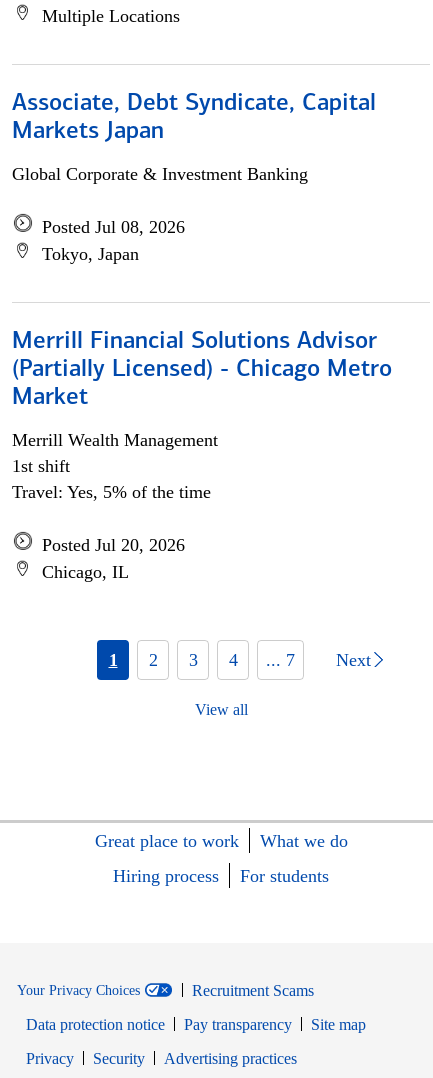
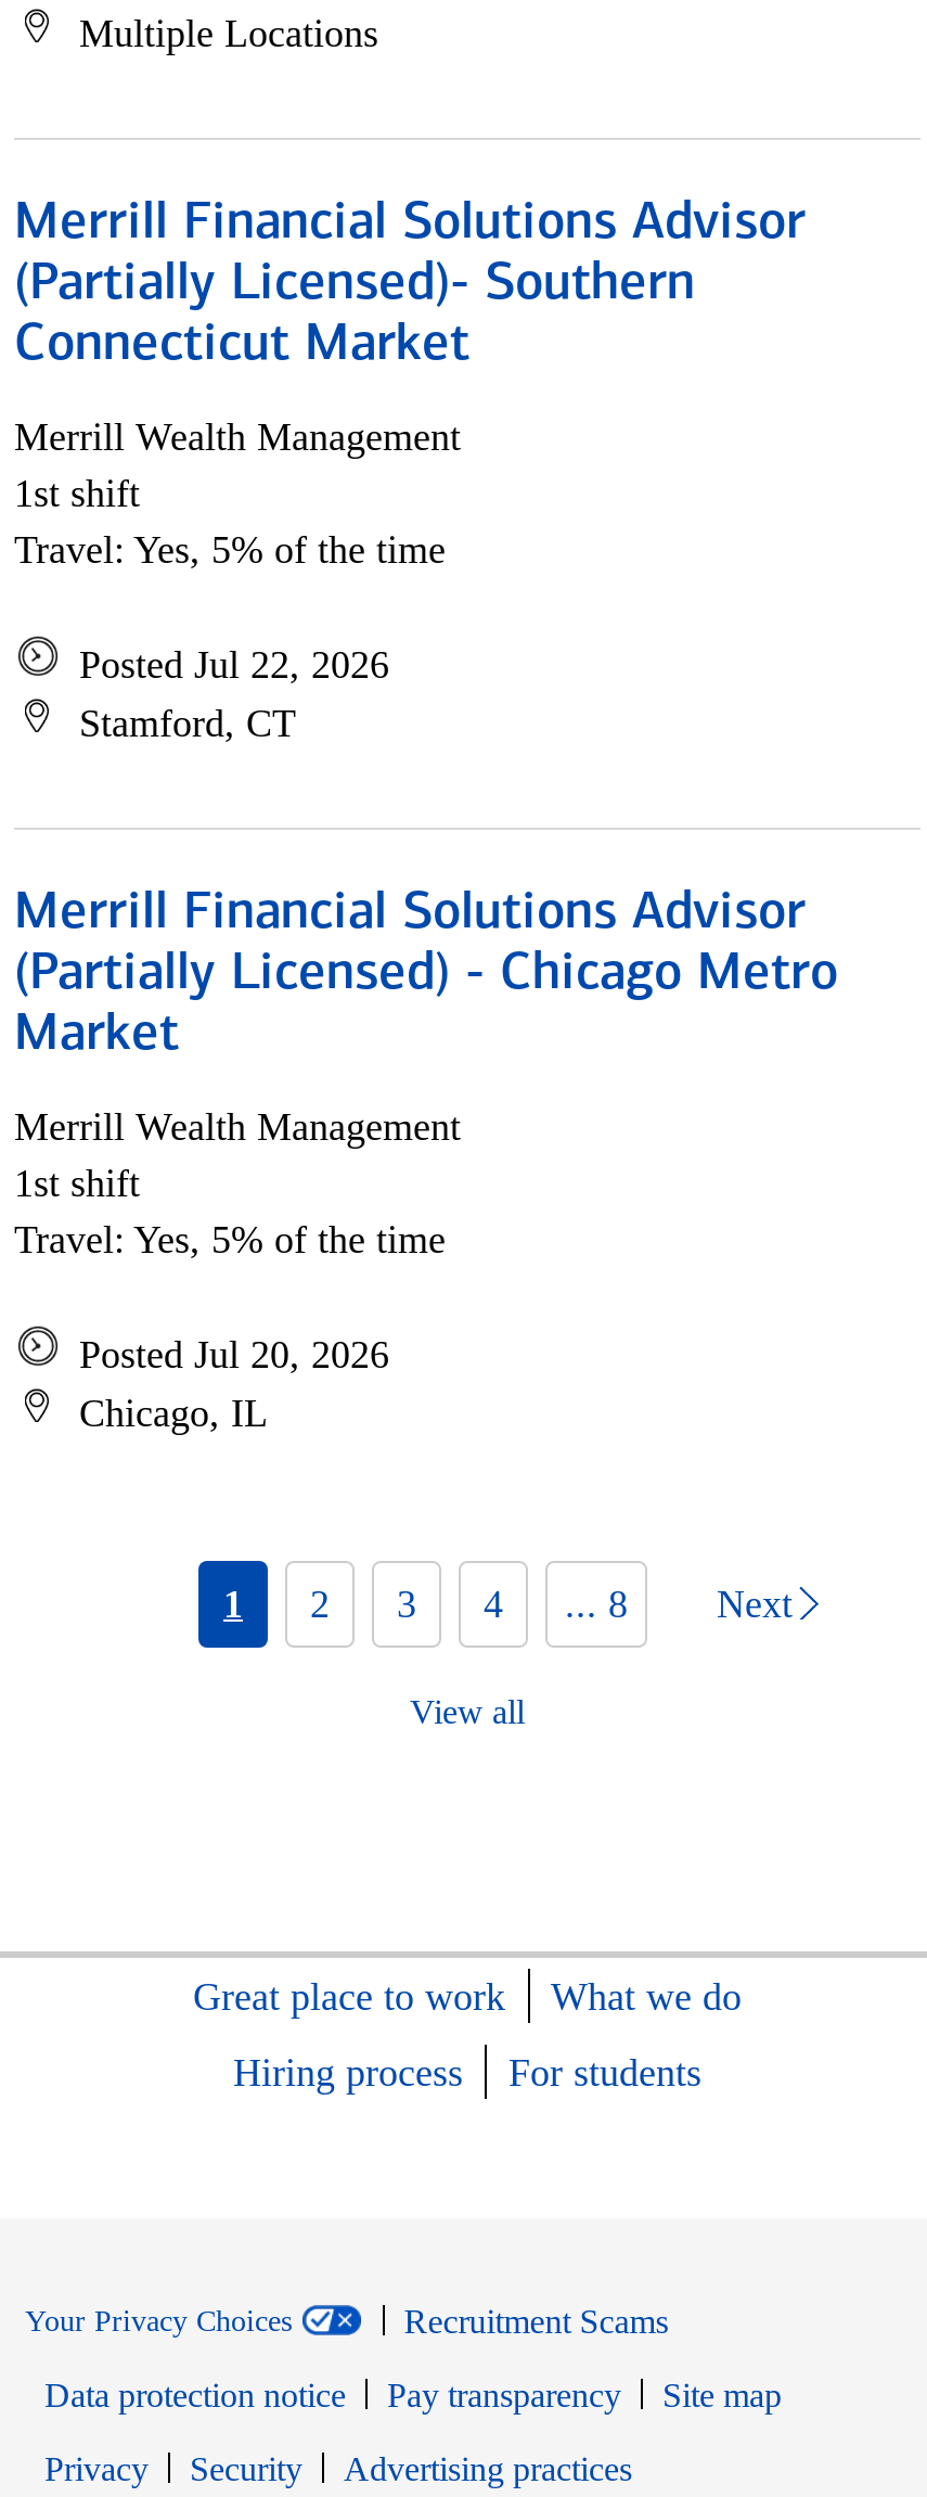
[12,92,376,144] Associate, Debt Syndicate, Capital | Markets Japan -> [14,199,806,372] Merrill Financial Solutions Advisor | (Partially Licensed)- Southern | Connecticut Market
[12,164,308,184] Global Corporate & Investment Banking -> [14,415,461,572] Merrill Wealth Management | 1st shift | Travel: Yes, 5% of the time
[42,217,185,264] Posted Jul 08, 2026 | Tokyo, Japan -> [79,643,389,745] Posted Jul 22, 2026 | Stamford, CT
[108,649,295,669] 1 2 3 4 ... 7 -> [223,1582,628,1625] 1 2 3 4 ... 8

